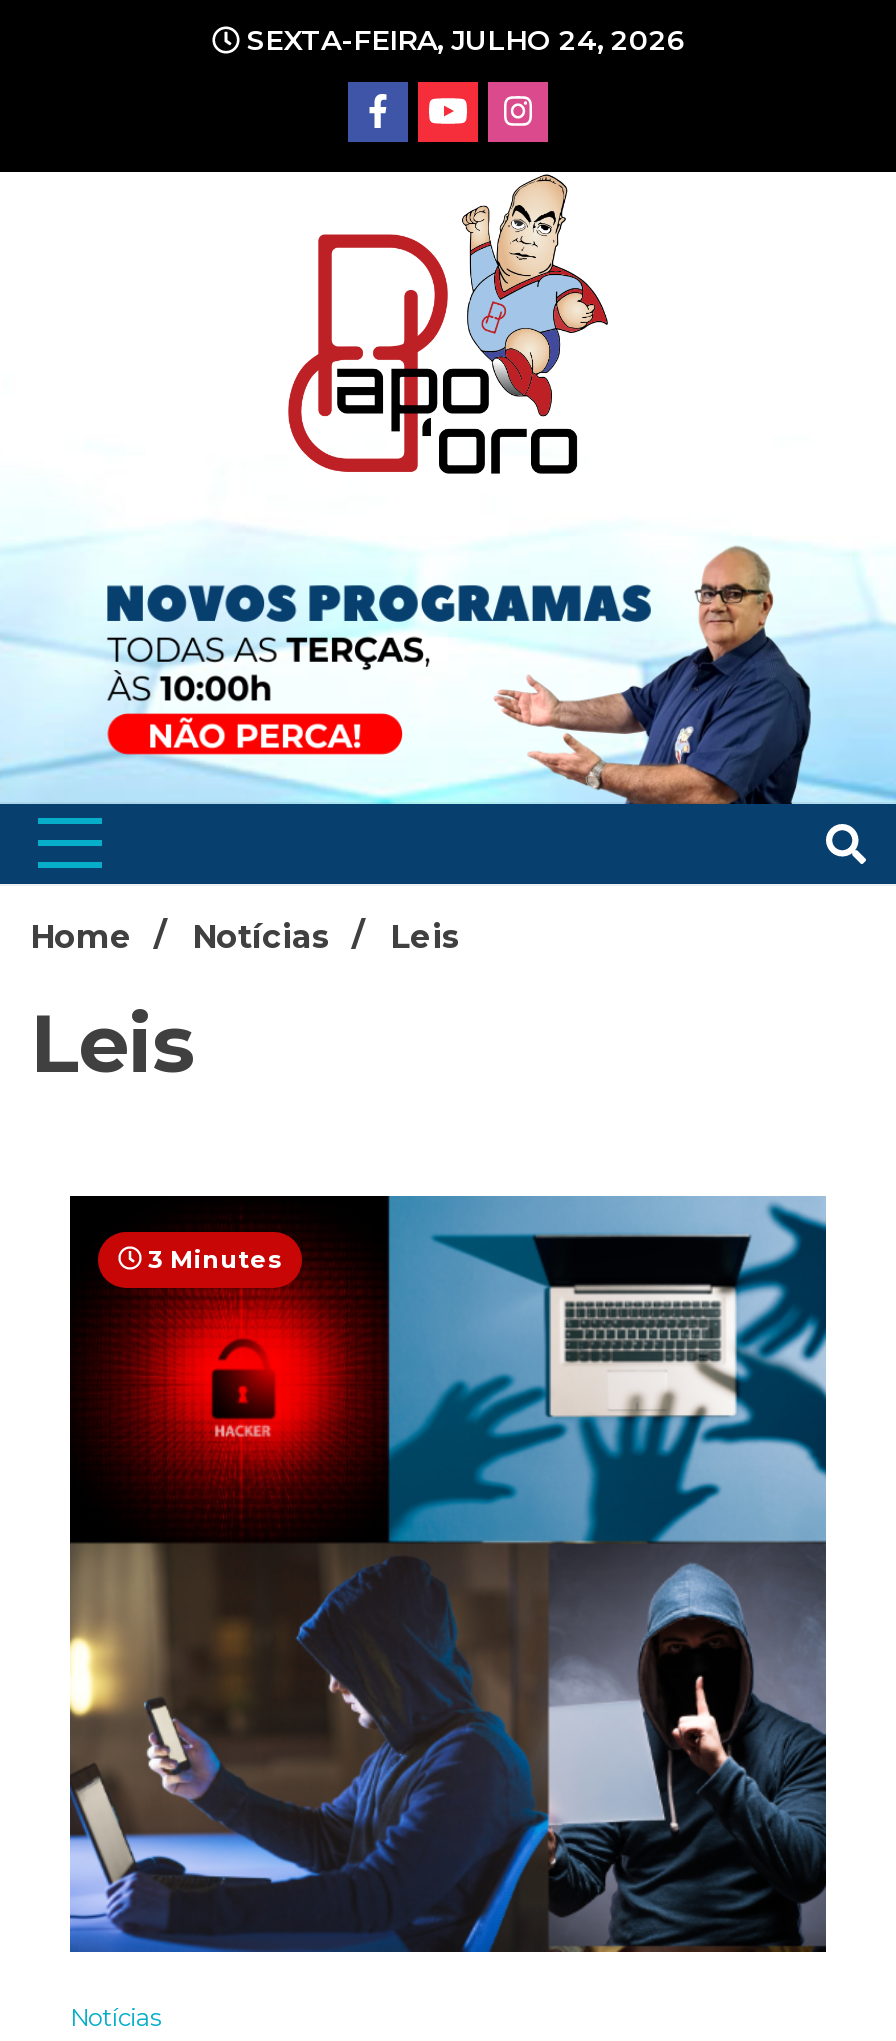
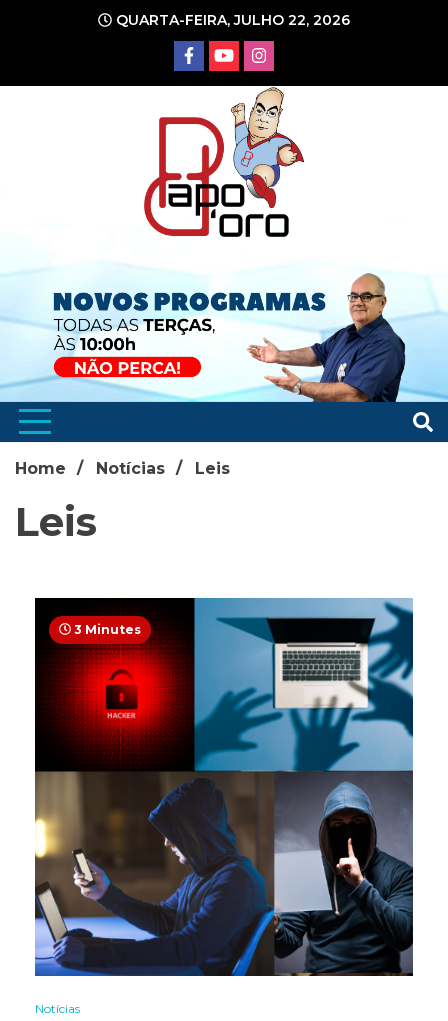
[239,22,685,58] SEXTA-FEIRA, JULHO 24, 2026 -> [112,11,350,29] QUARTA-FEIRA, JULHO 22, 2026

